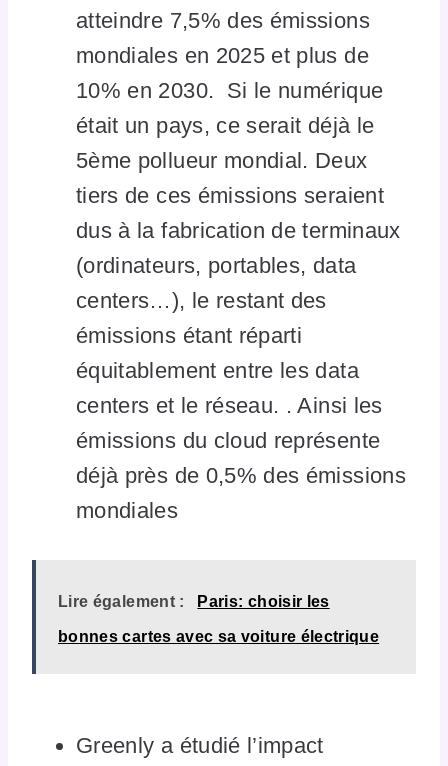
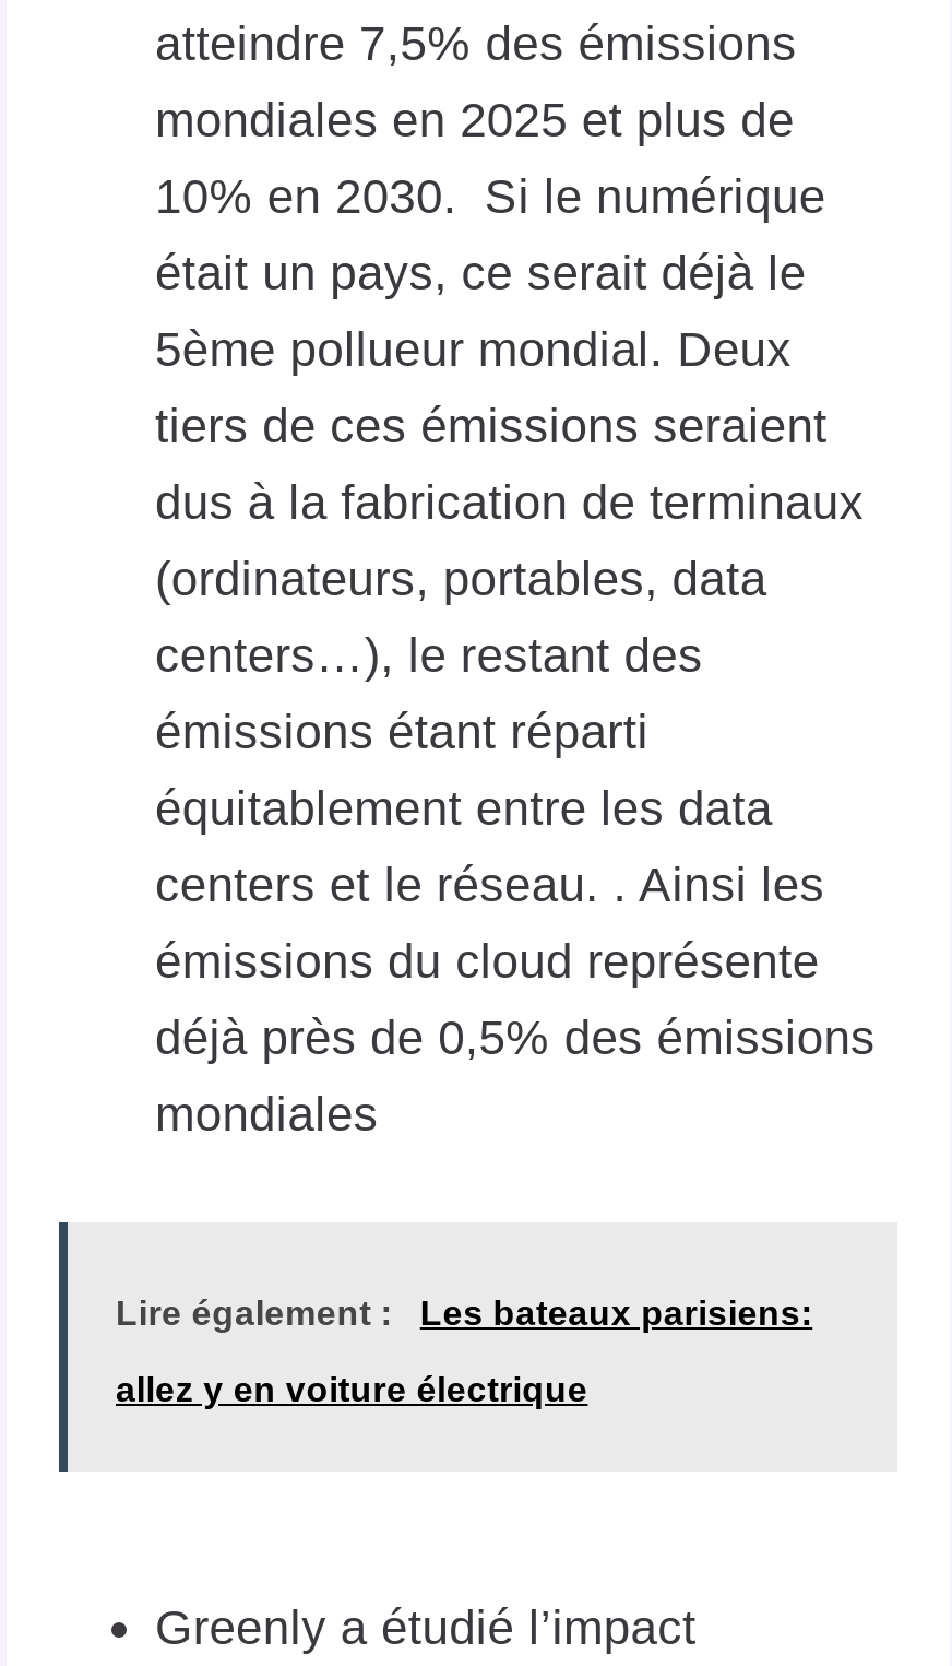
[197,593,330,610] Paris: choisir les -> [420,1294,812,1331] Les bateaux parisiens:
[58,628,379,645] bonnes cartes avec sa voiture électrique -> [116,1371,588,1408] allez y en voiture électrique

